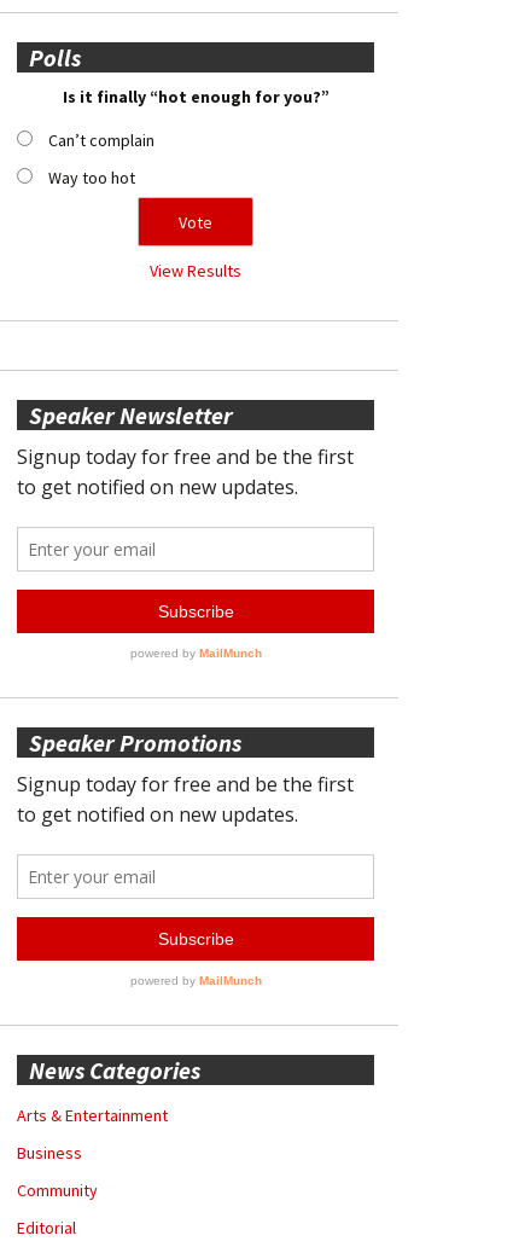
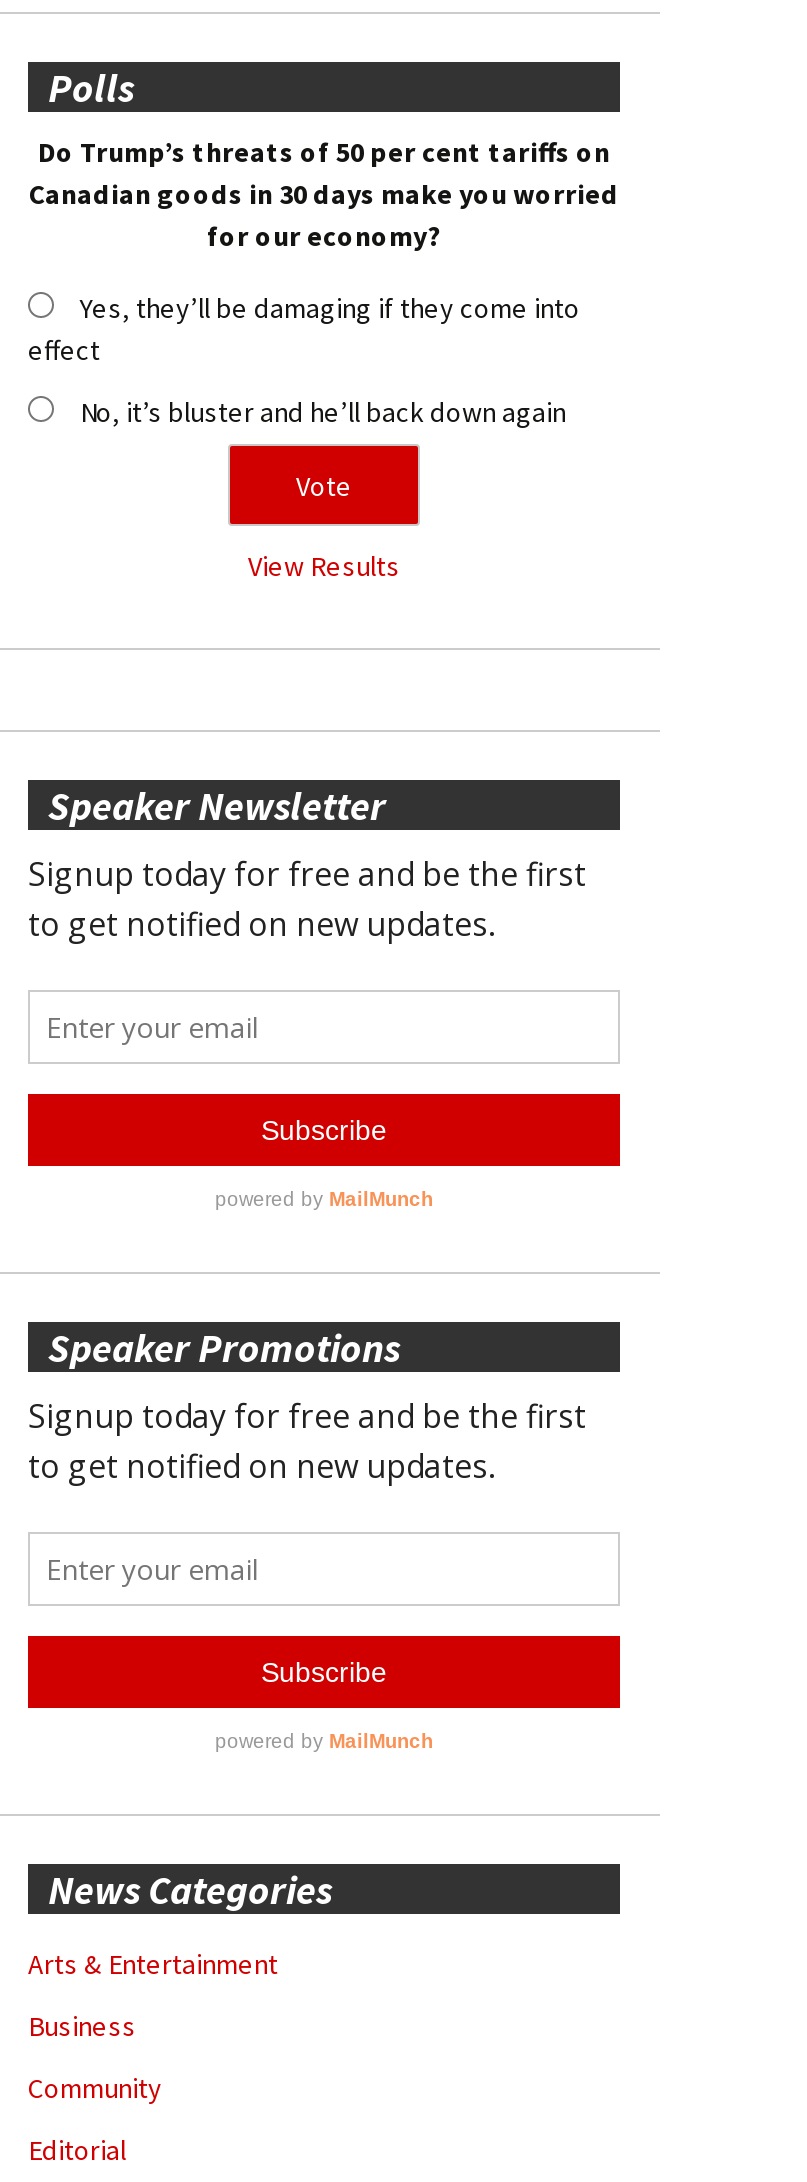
[62,86,329,107] Is it finally “hot enough for you?” -> [29,135,619,255] Do Trump’s threats of 50 per cent tariffs on | Canadian goods in 30 days make you worried | for our economy?
[48,129,154,151] Can’t complain -> [28,291,580,369] Yes, they’ll be damaging if they come into | effect
[48,167,135,188] Way too hot -> [80,395,566,431] No, it’s bluster and he’ll back down again

